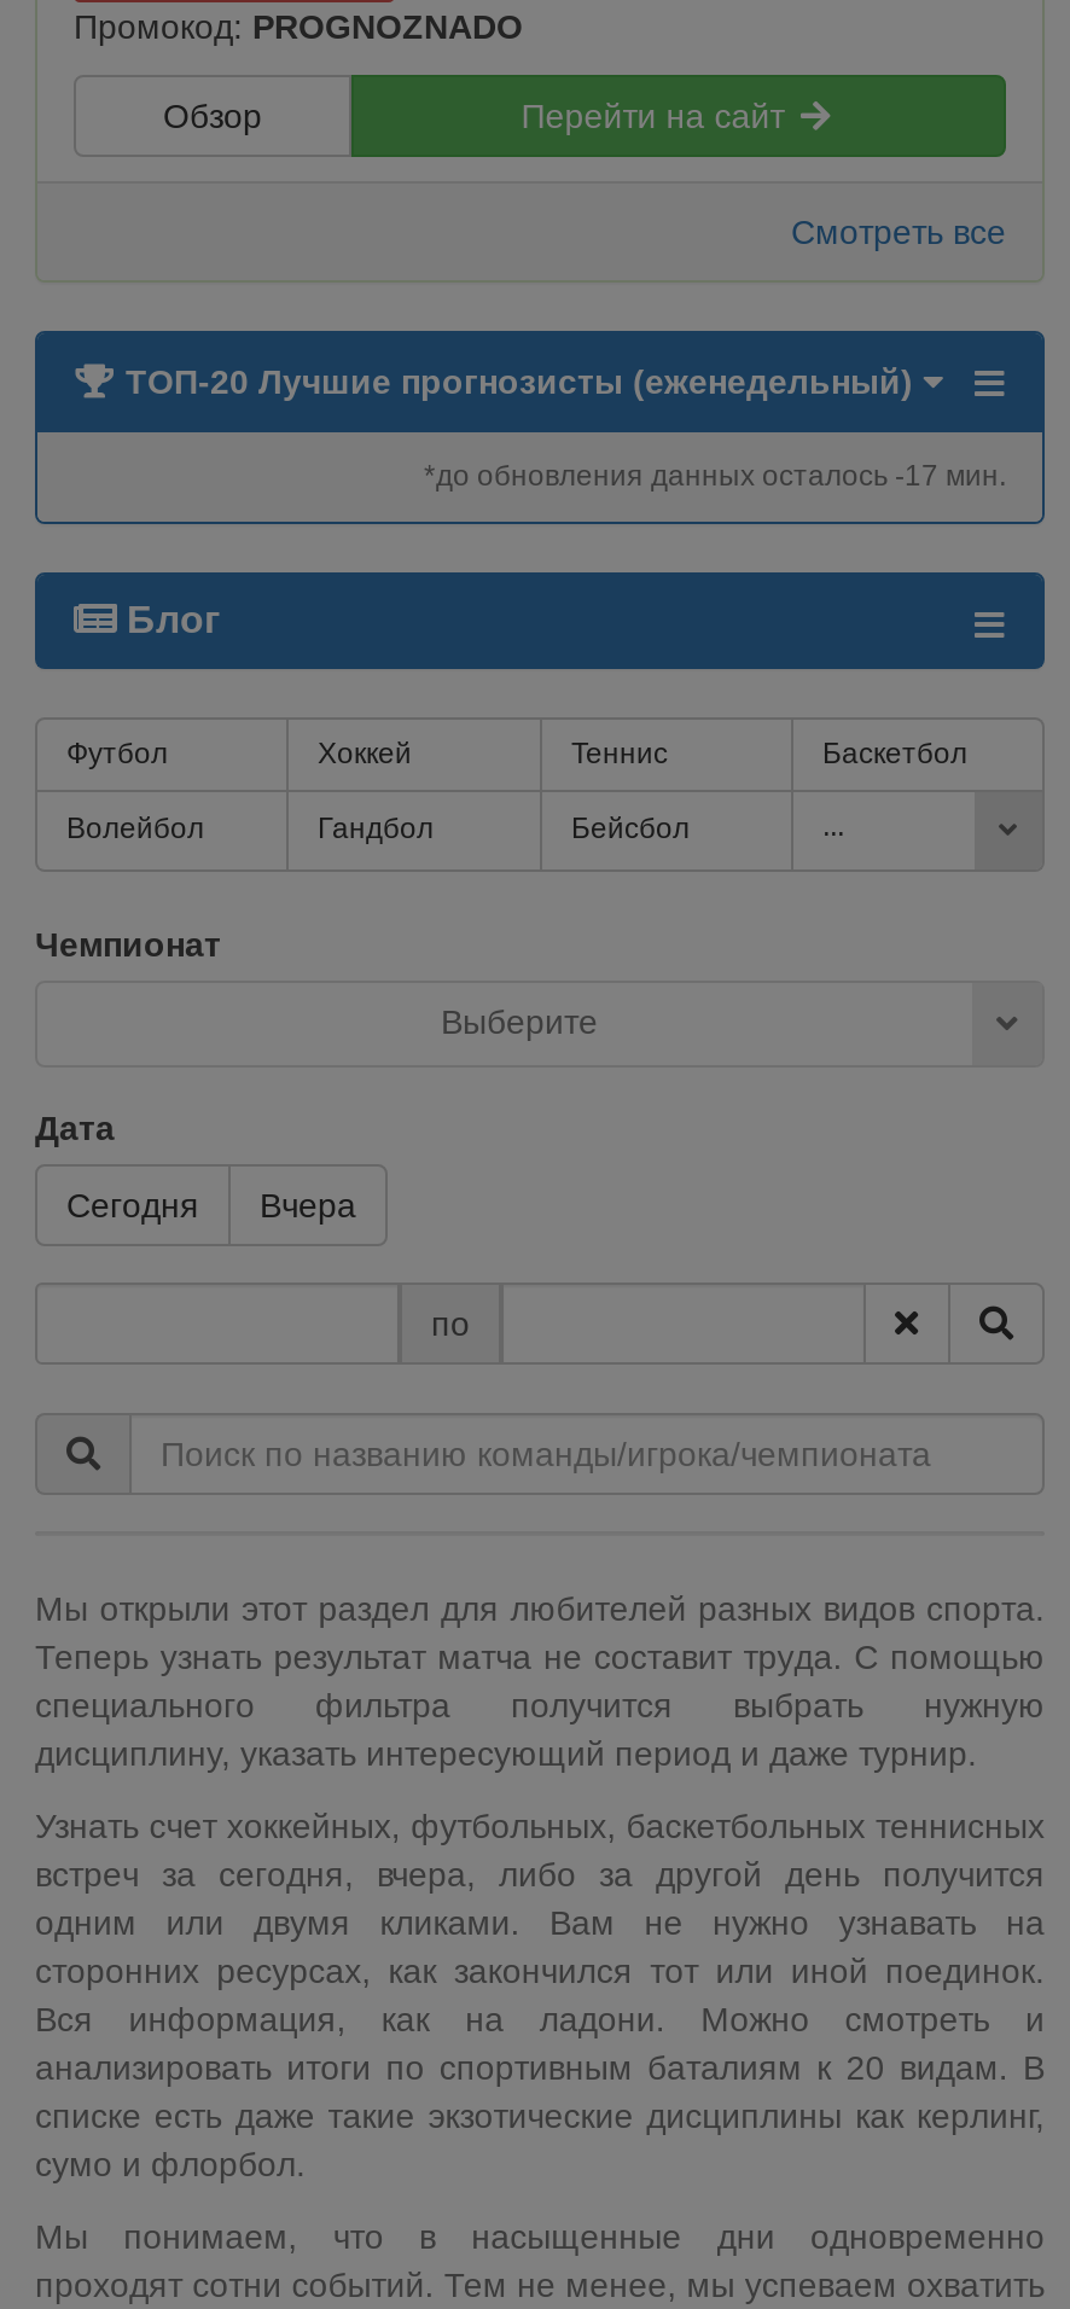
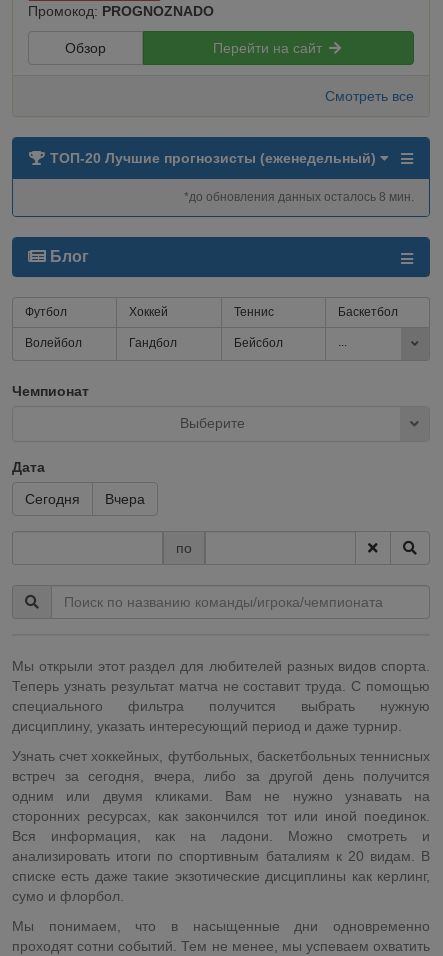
[424,459,1006,493] *до обновления данных осталось -17 мин. -> [184,190,414,204] *до обновления данных осталось 8 мин.

